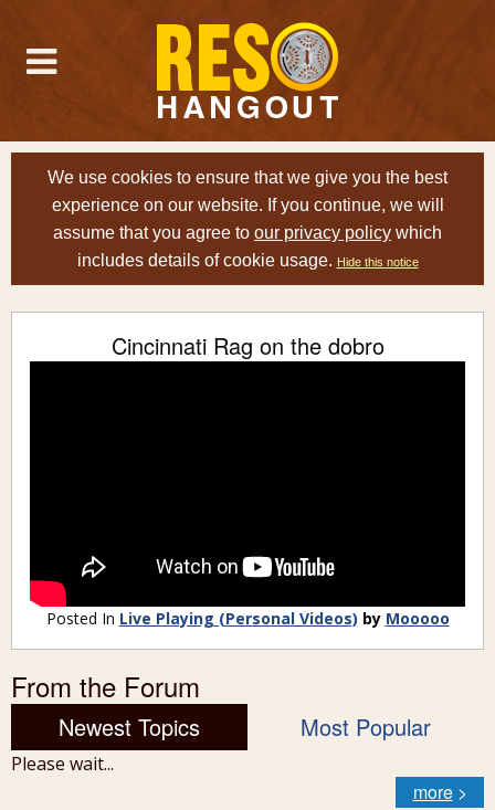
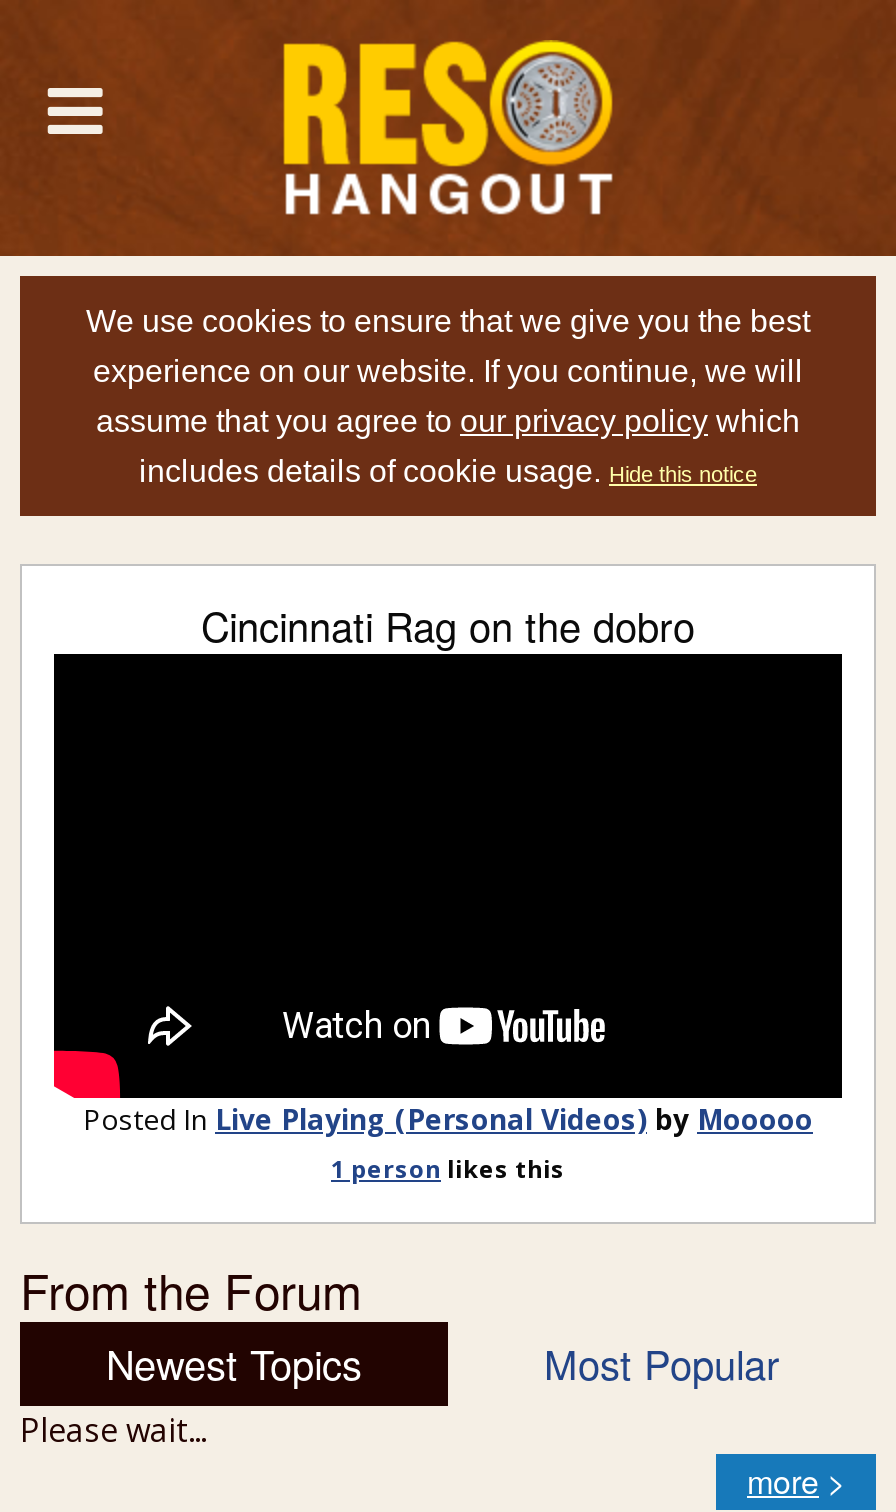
none -> [331,1151,565,1185] 1 person likes this

